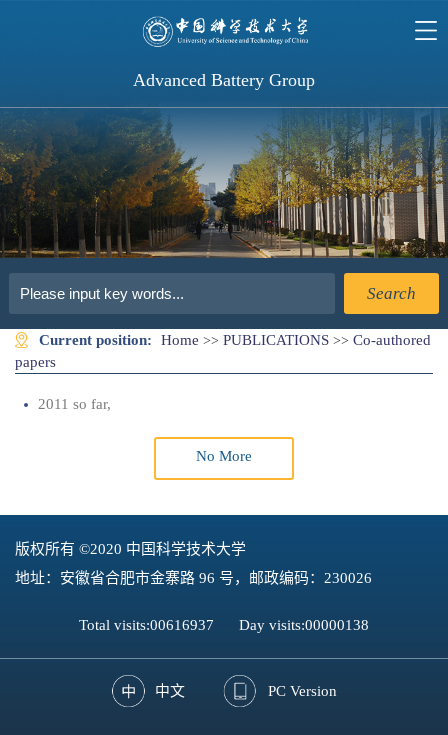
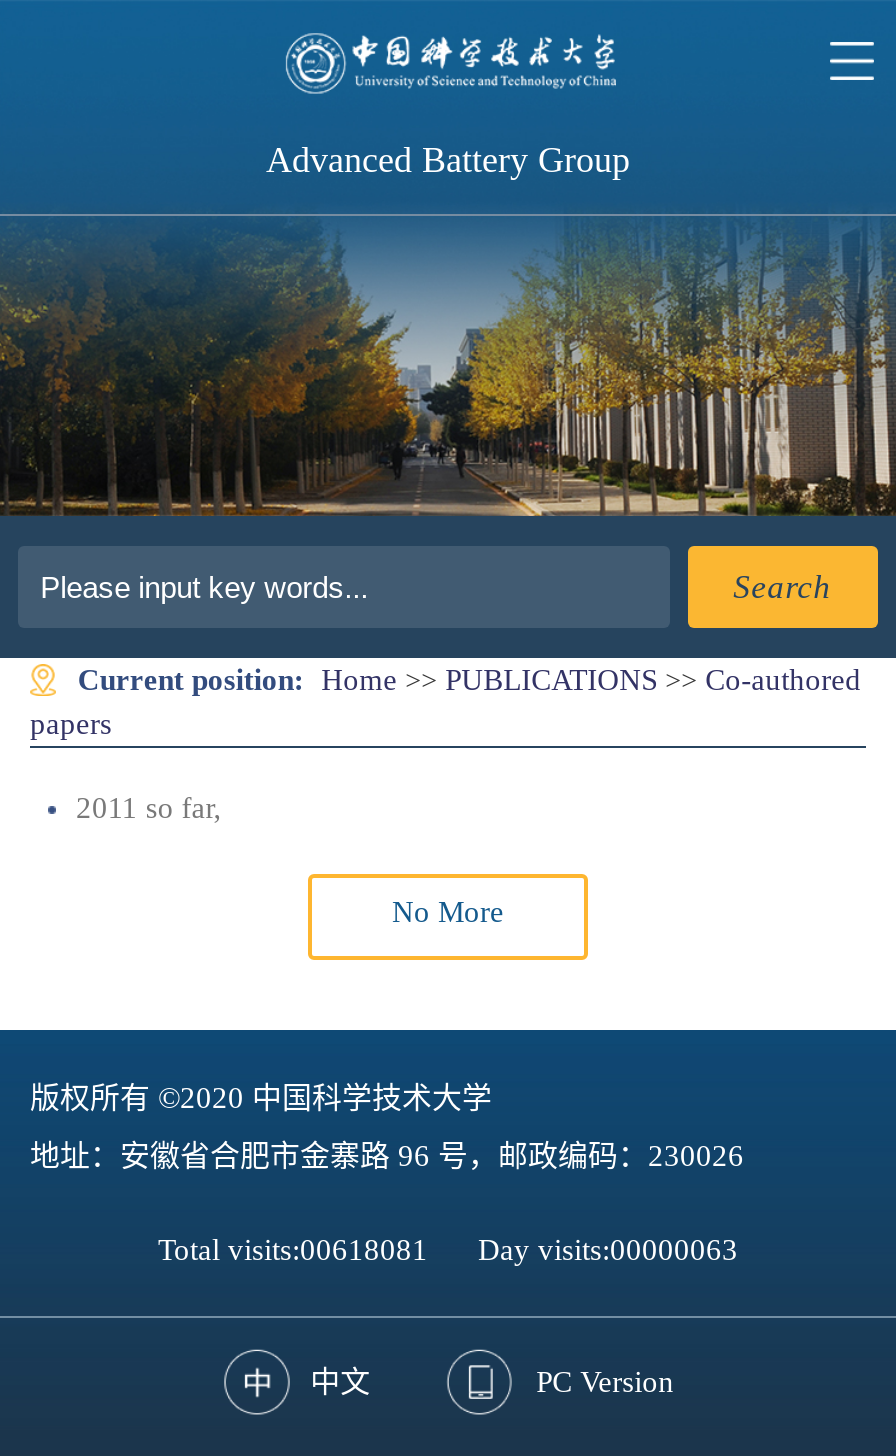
[79,617,214,633] Total visits:00616937 -> [158,1235,428,1267] Total visits:00618081
[239,617,369,633] Day visits:00000138 -> [478,1235,738,1267] Day visits:00000063

